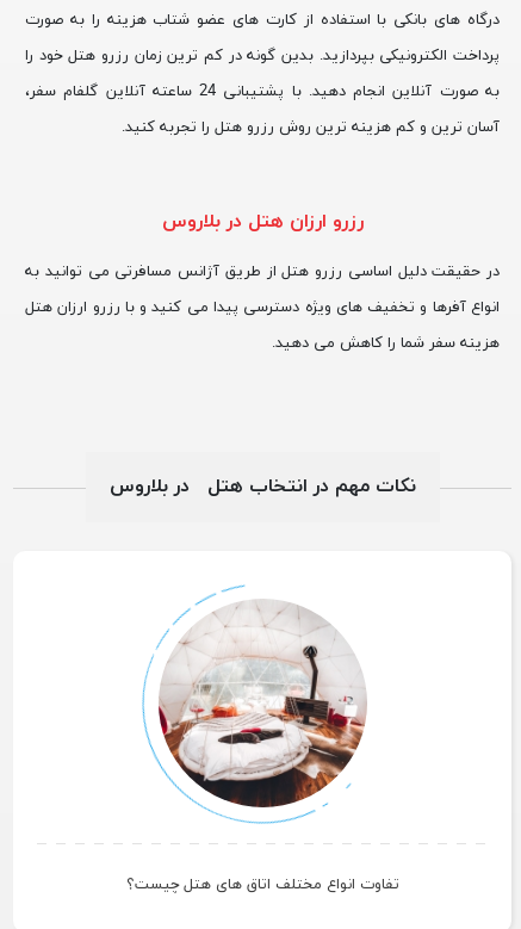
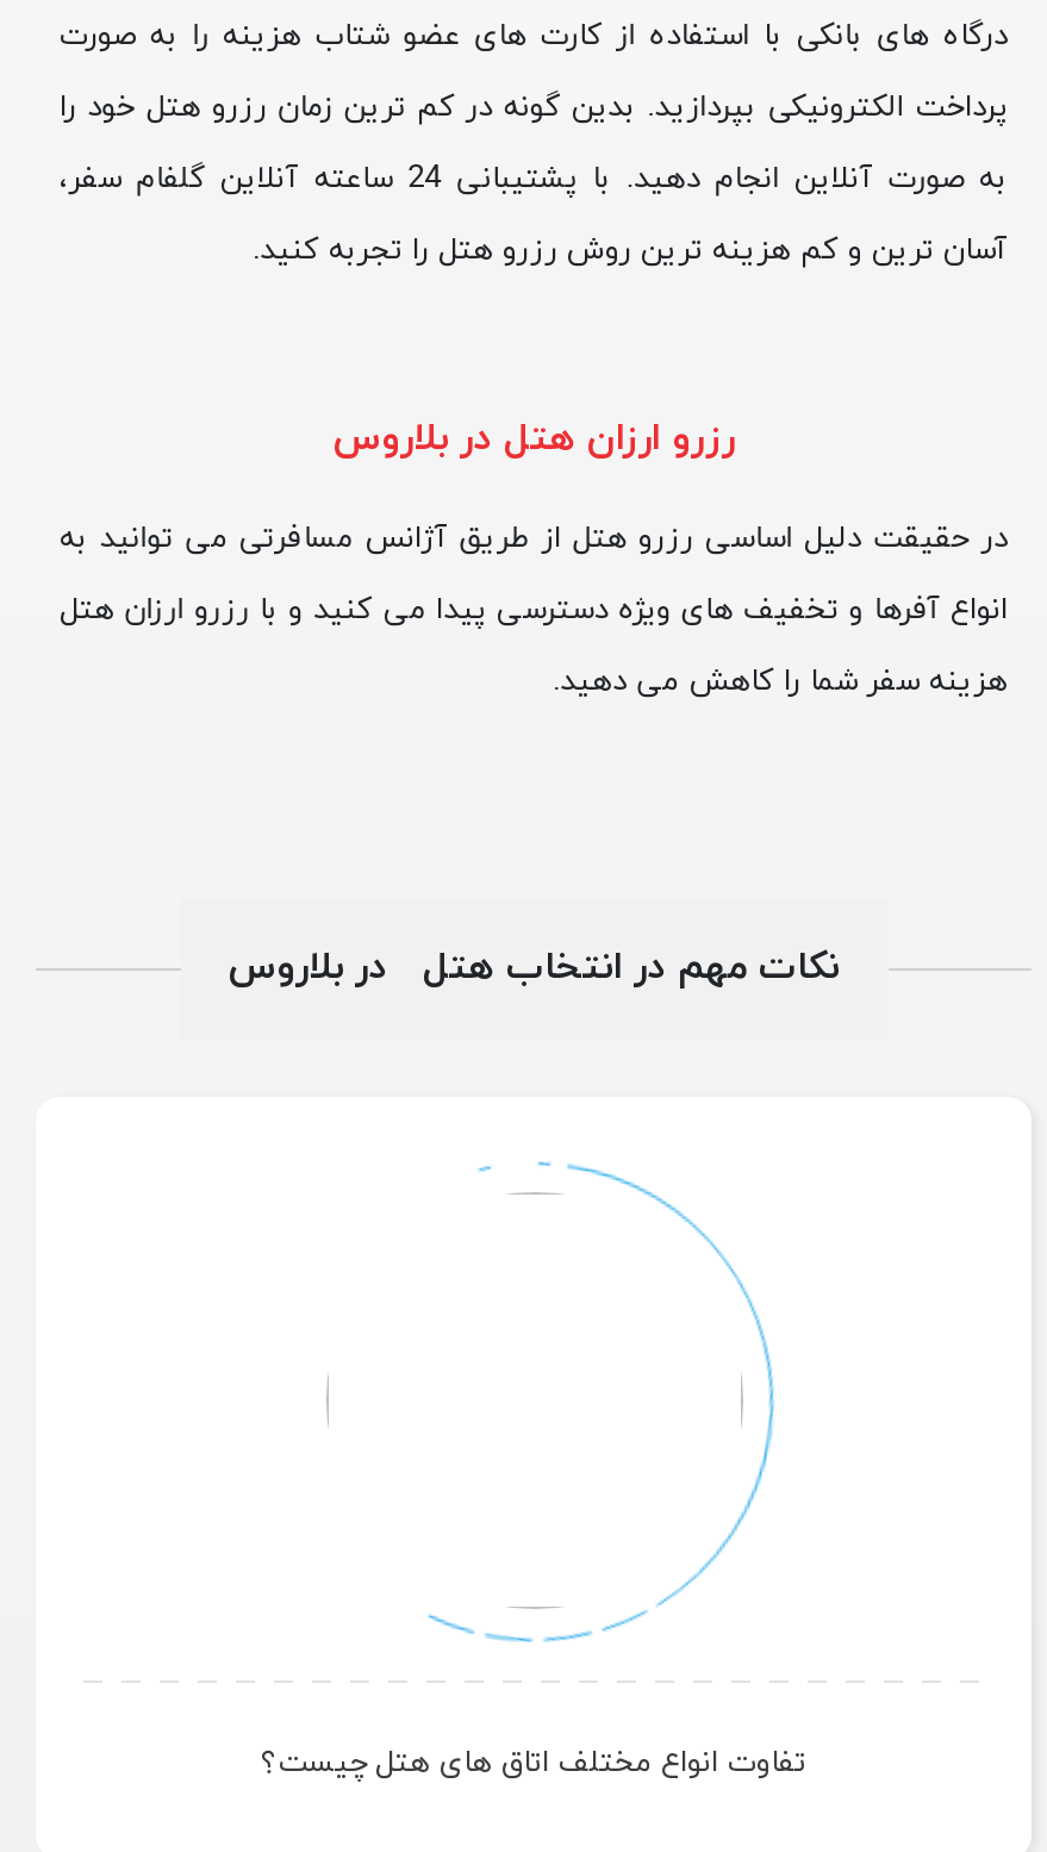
[142,584,383,824] [image] -> none

